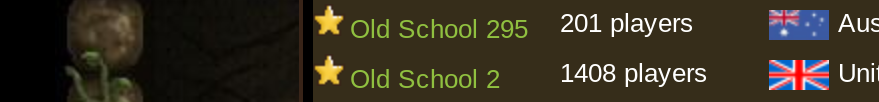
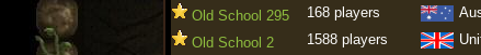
[350,8,694,44] Old School 295 201 players -> [191,4,380,24] Old School 295 168 players
[350,58,708,94] Old School 2 1408 players -> [191,31,387,51] Old School 2 1588 players

